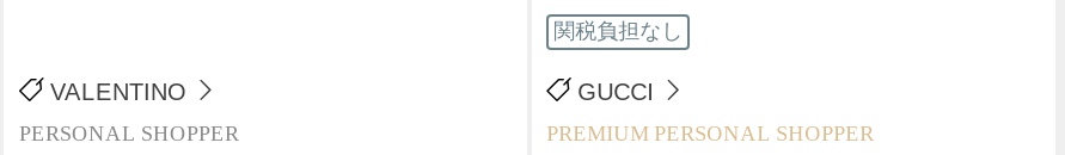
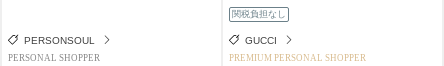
[43,80,193,106] VALENTINO -> [21,35,98,46] PERSONSOUL

